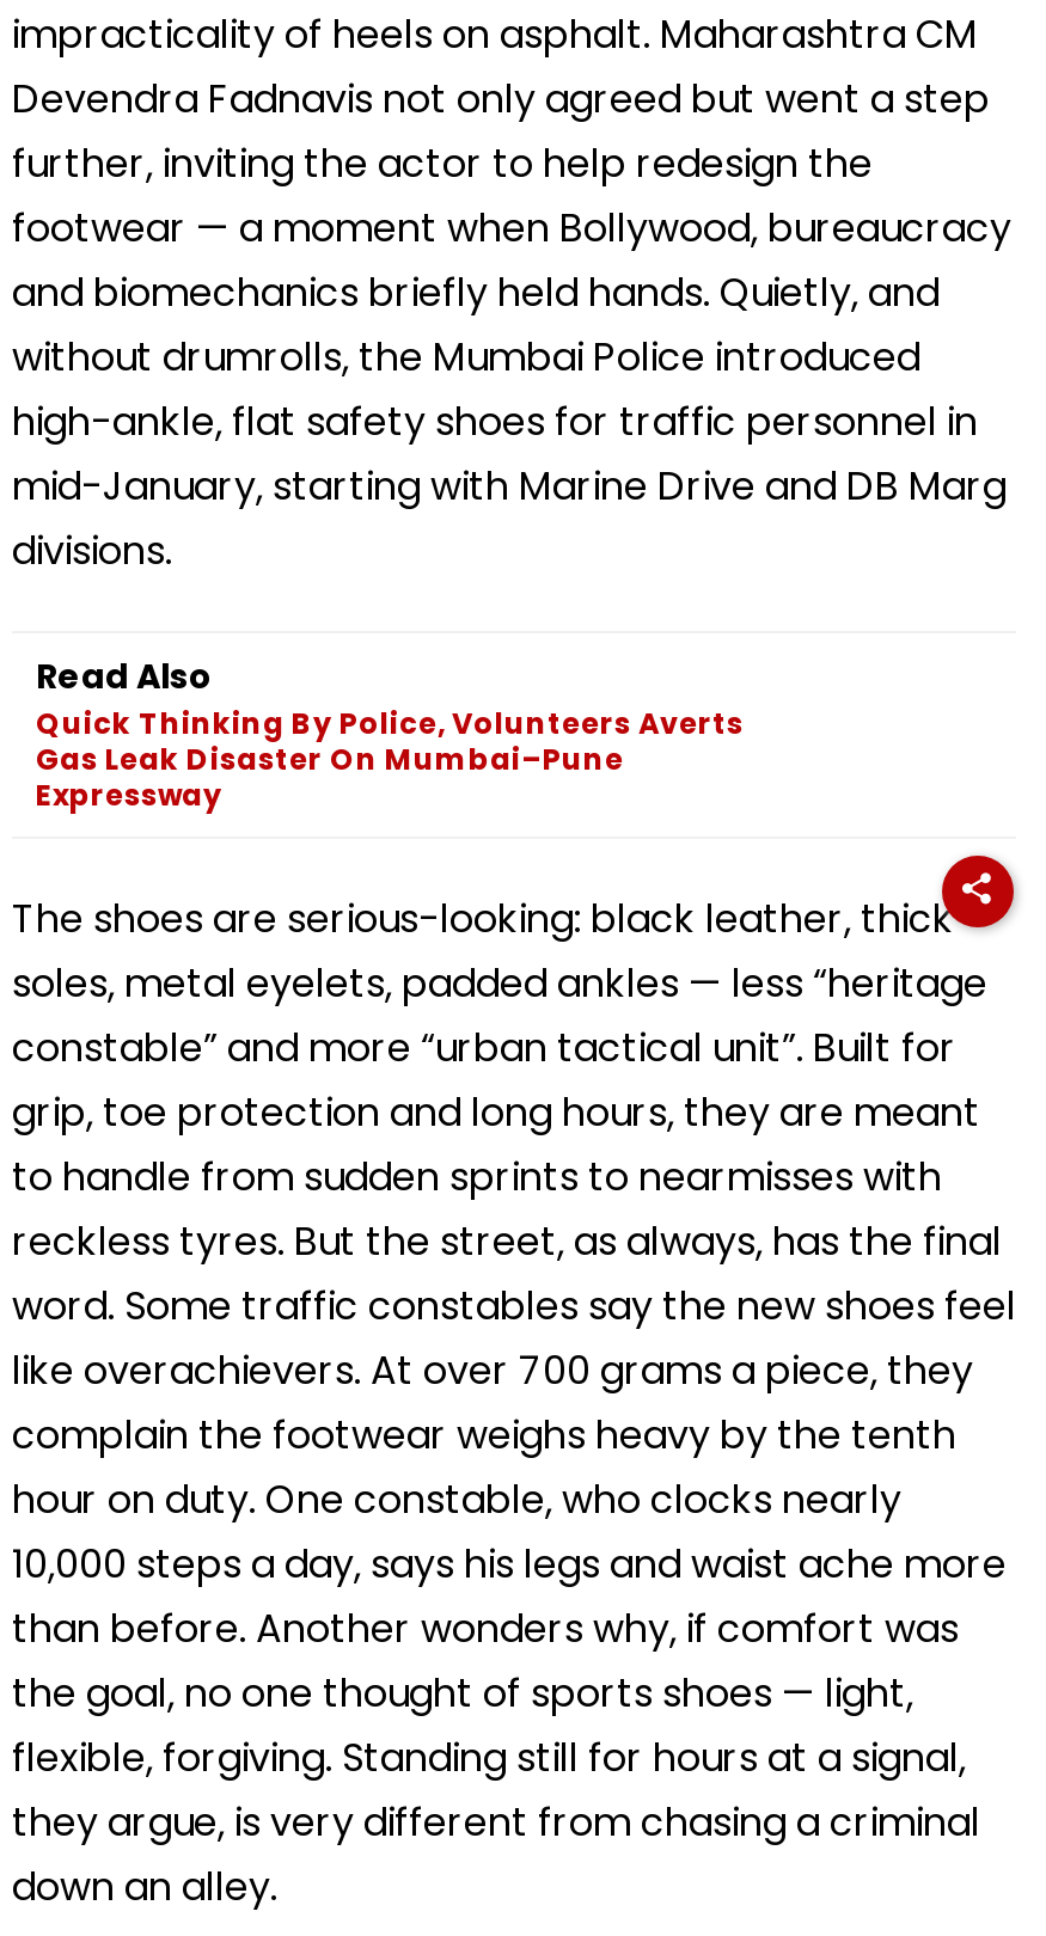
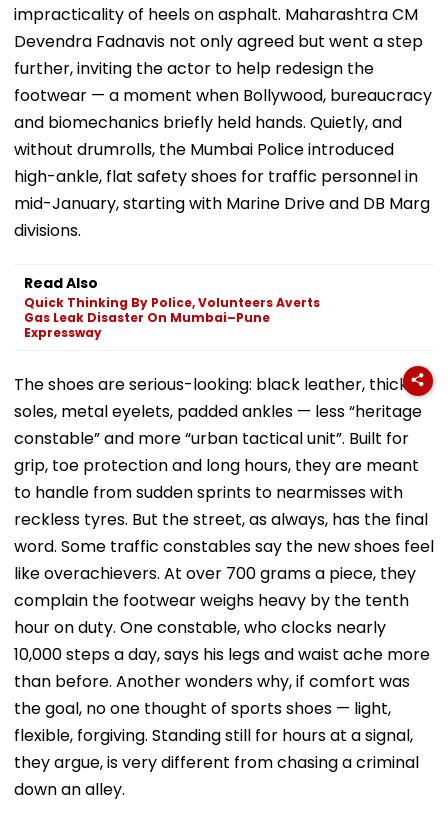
[940,851,1019,951] [image] -> [403,357,435,398] [image]

